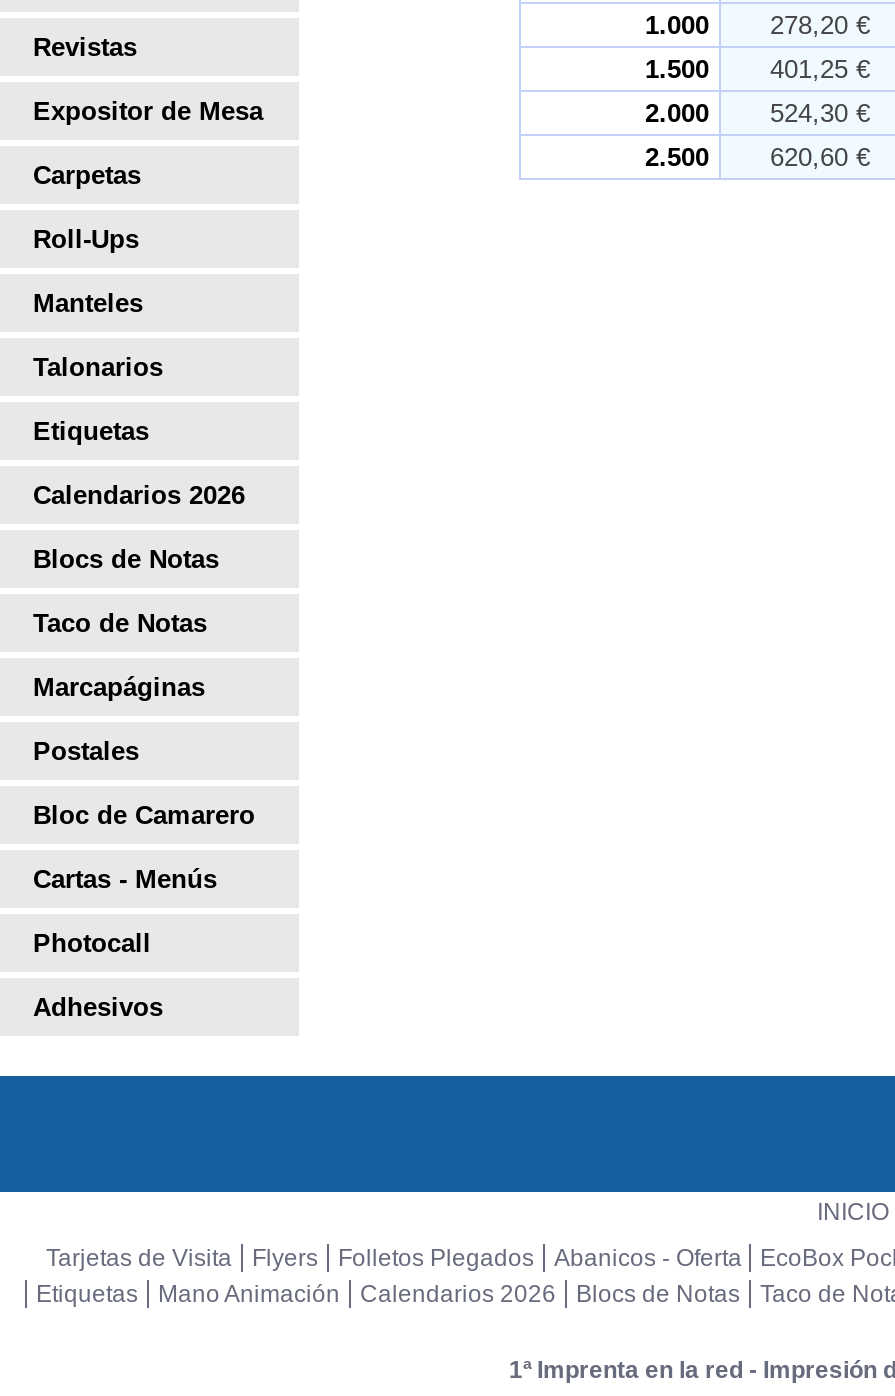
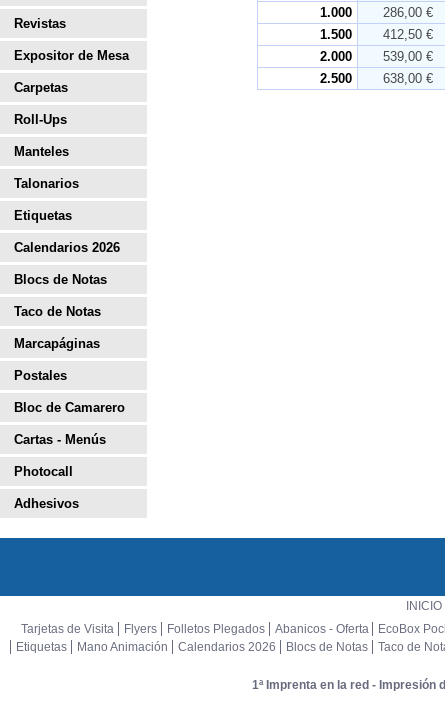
[770,10,870,40] 278,20 € -> [382,5,432,20] 286,00 €
[770,54,870,84] 401,25 € -> [382,27,432,42] 412,50 €
[770,98,870,128] 524,30 € -> [382,49,432,64] 539,00 €
[770,142,870,172] 620,60 € -> [382,71,432,86] 638,00 €

